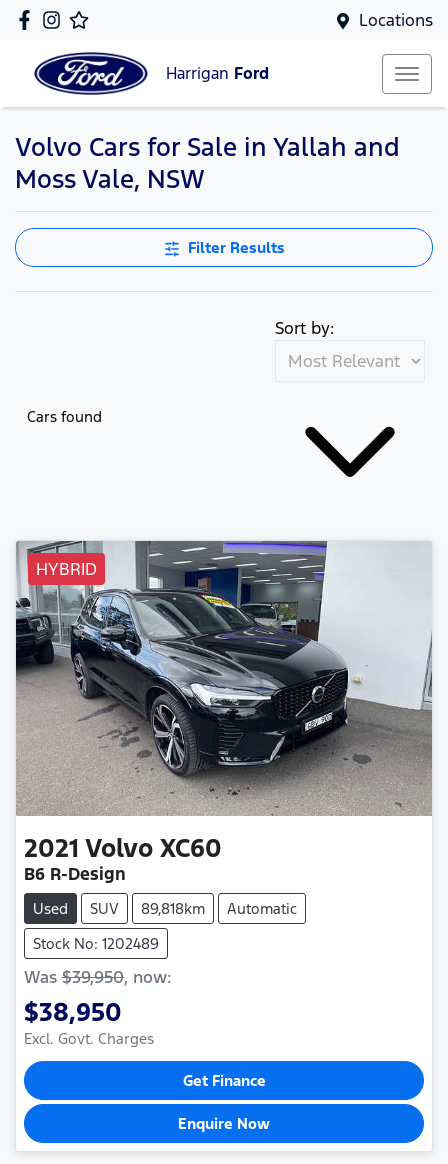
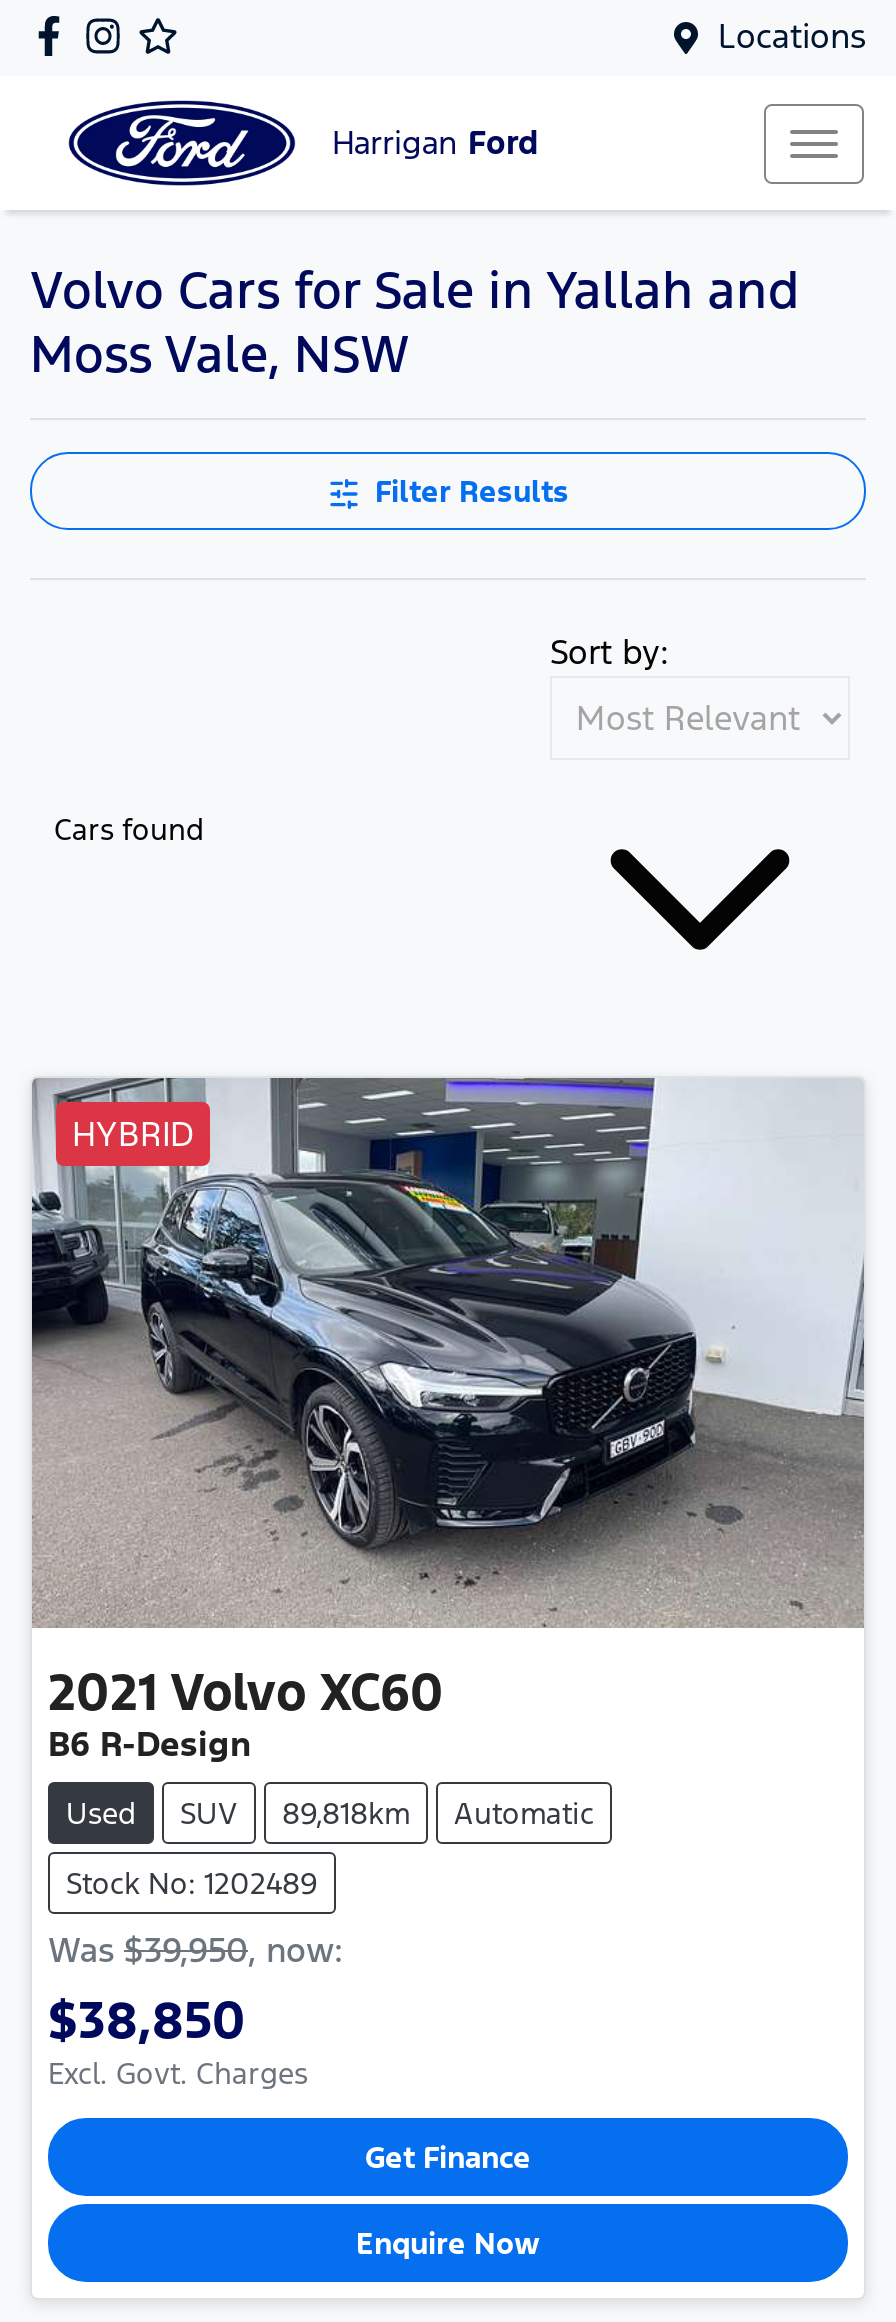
[24,995,122,1027] $38,950 -> [48,1987,246,2051] $38,850

